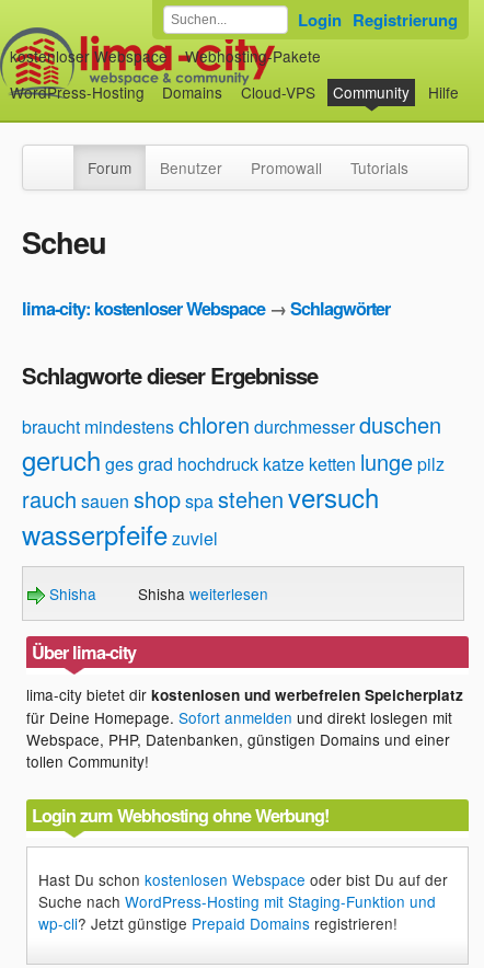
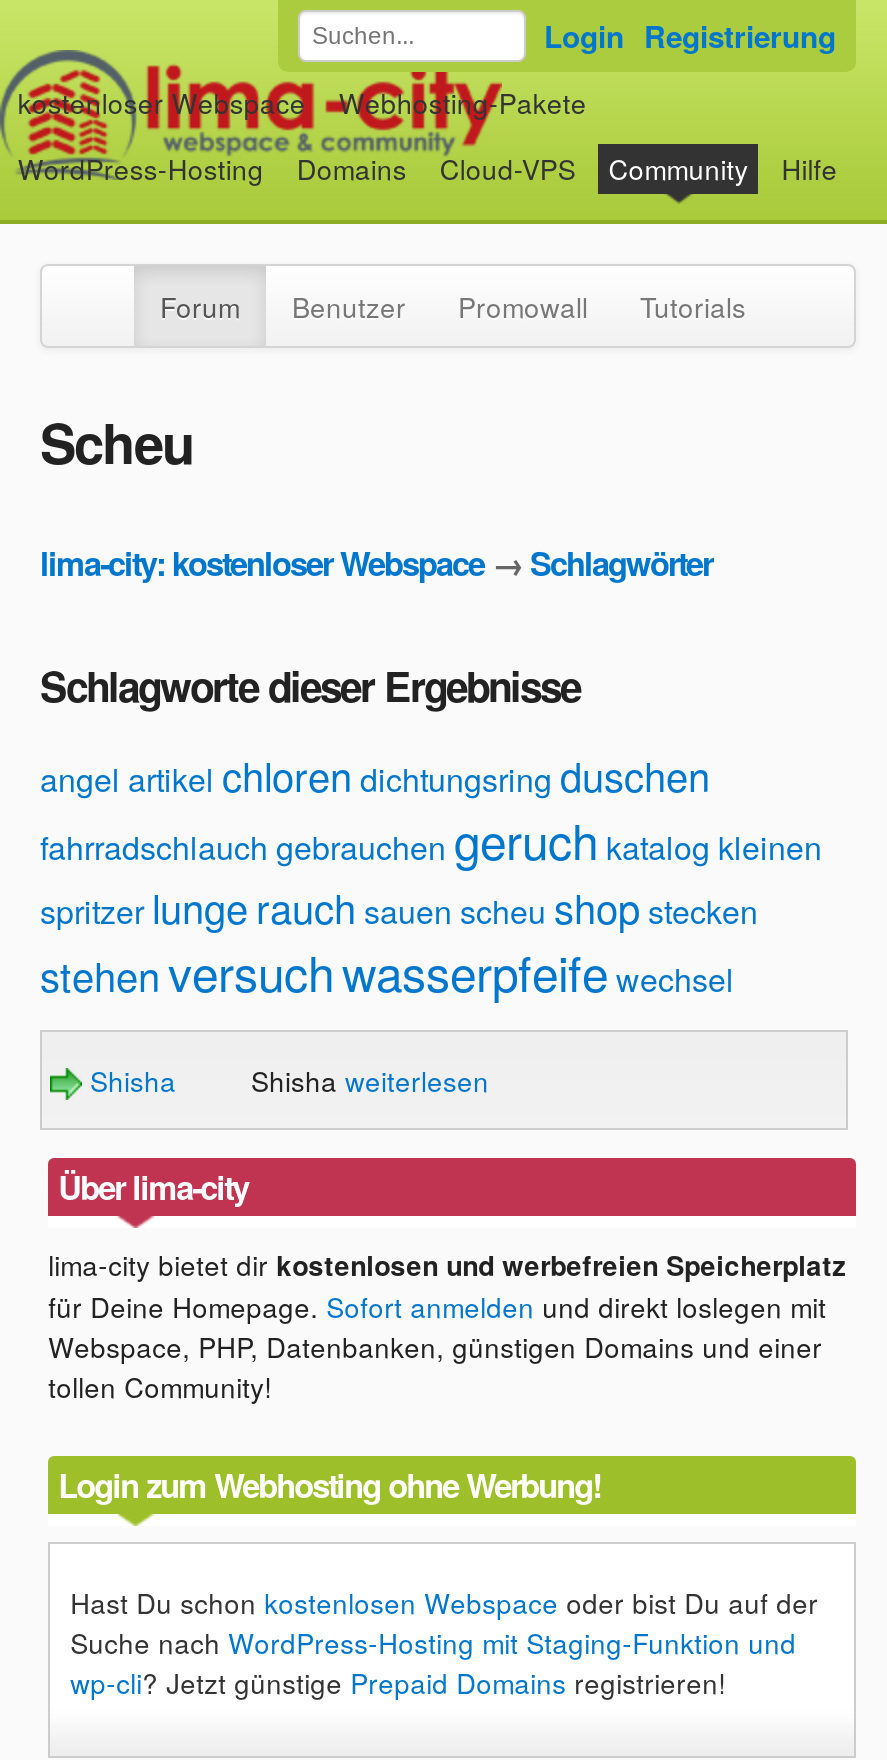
[22,409,445,553] braucht mindestens chloren durchmesser duschen | geruch ges grad hochdruck katze ketten lunge pilz | rauch sauen shop spa stehen versuch | wasserpfeife zuviel -> [40,746,822,1006] angel artikel chloren dichtungsring duschen | fahrradschlauch gebrauchen geruch katalog kleinen | spritzer lunge rauch sauen scheu shop stecken | stehen versuch wasserpfeife wechsel

